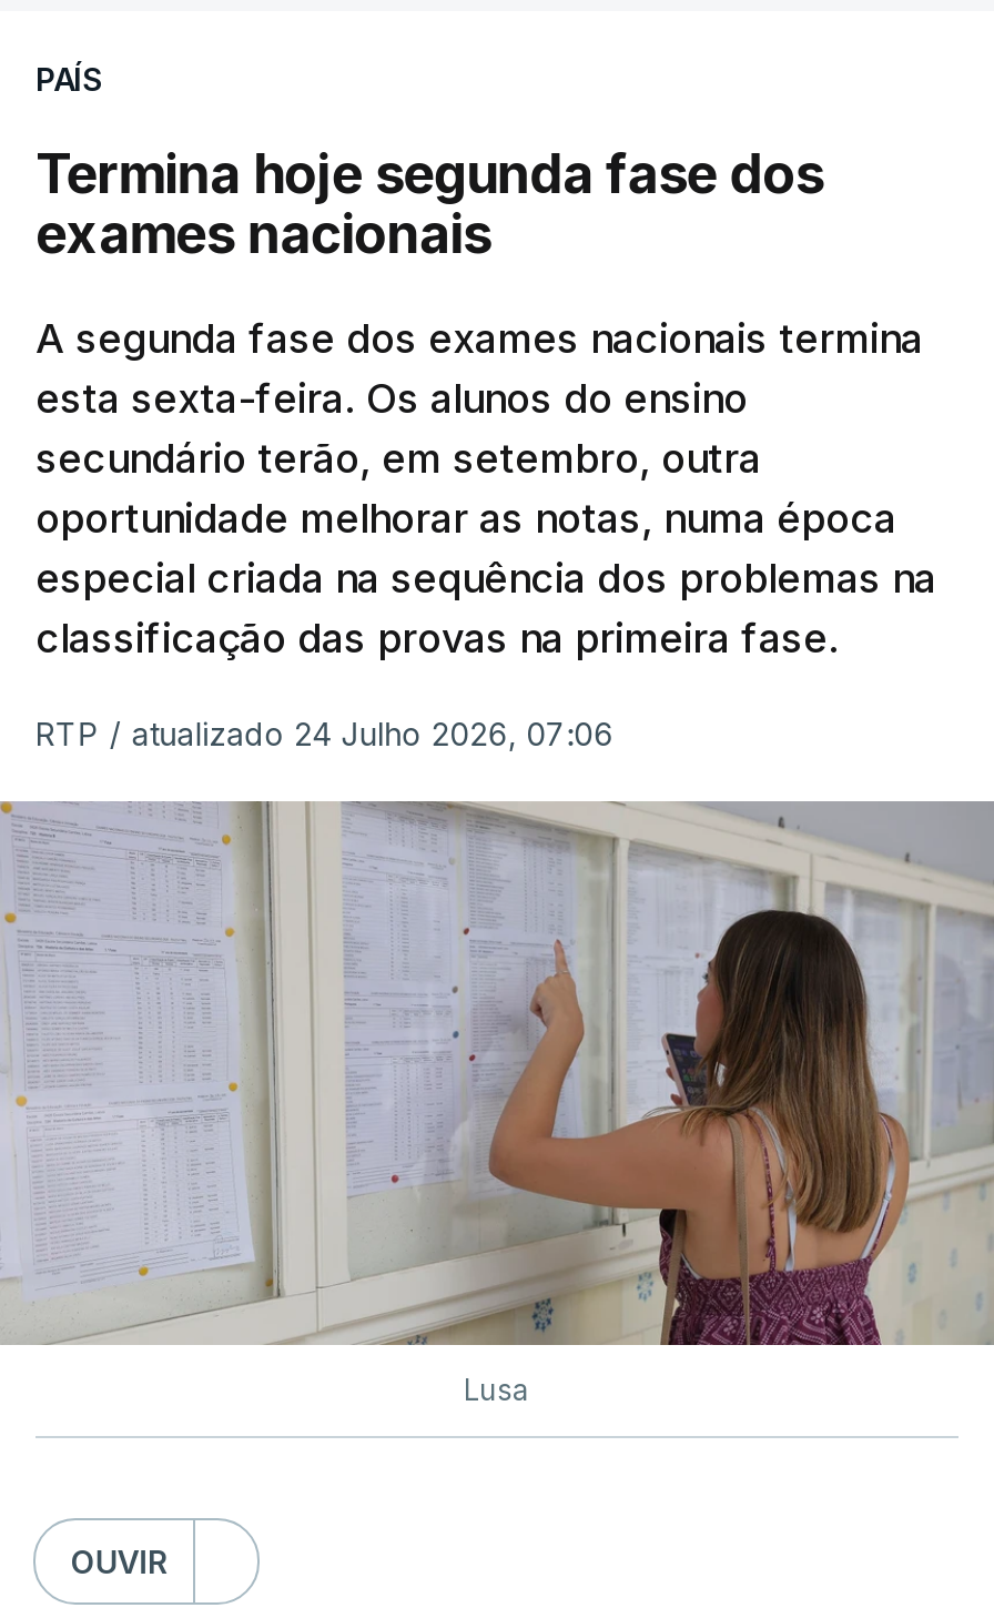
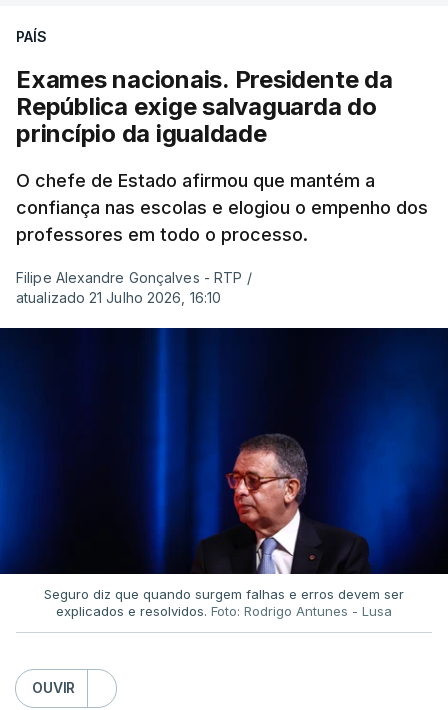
[35,142,823,266] Termina hoje segunda fase dos | exames nacionais -> [16,65,393,148] Exames nacionais. Presidente da | República exige salvaguarda do | princípio da igualdade
[35,315,936,661] A segunda fase dos exames nacionais termina | esta sexta-feira. Os alunos do ensino | secundário terão, em setembro, outra | oportunidade melhorar as notas, numa época | especial criada na sequência dos problemas na | classificação das provas na primeira fase. -> [16,170,428,245] O chefe de Estado afirmou que mantém a | confiança nas escolas e elogiou o empenho dos | professores em todo o processo.
[35,715,613,752] RTP / atualizado 24 Julho 2026, 07:06 -> [16,269,252,306] Filipe Alexandre Gonçalves - RTP / | atualizado 21 Julho 2026, 16:10
[7,761,987,1408] [image] | Lusa -> [3,327,445,619] [image] | Seguro diz que quando surgem falhas e erros devem ser | explicados e resolvidos. Foto: Rodrigo Antunes - Lusa

